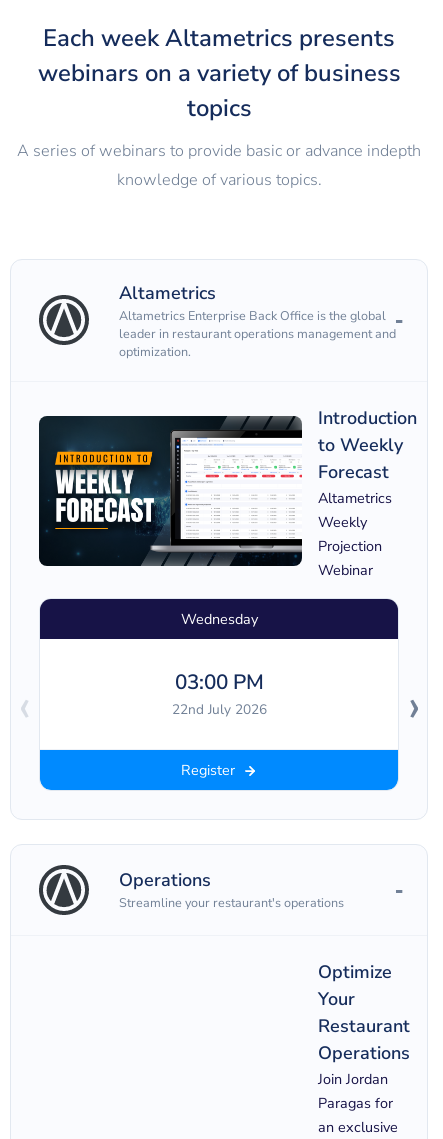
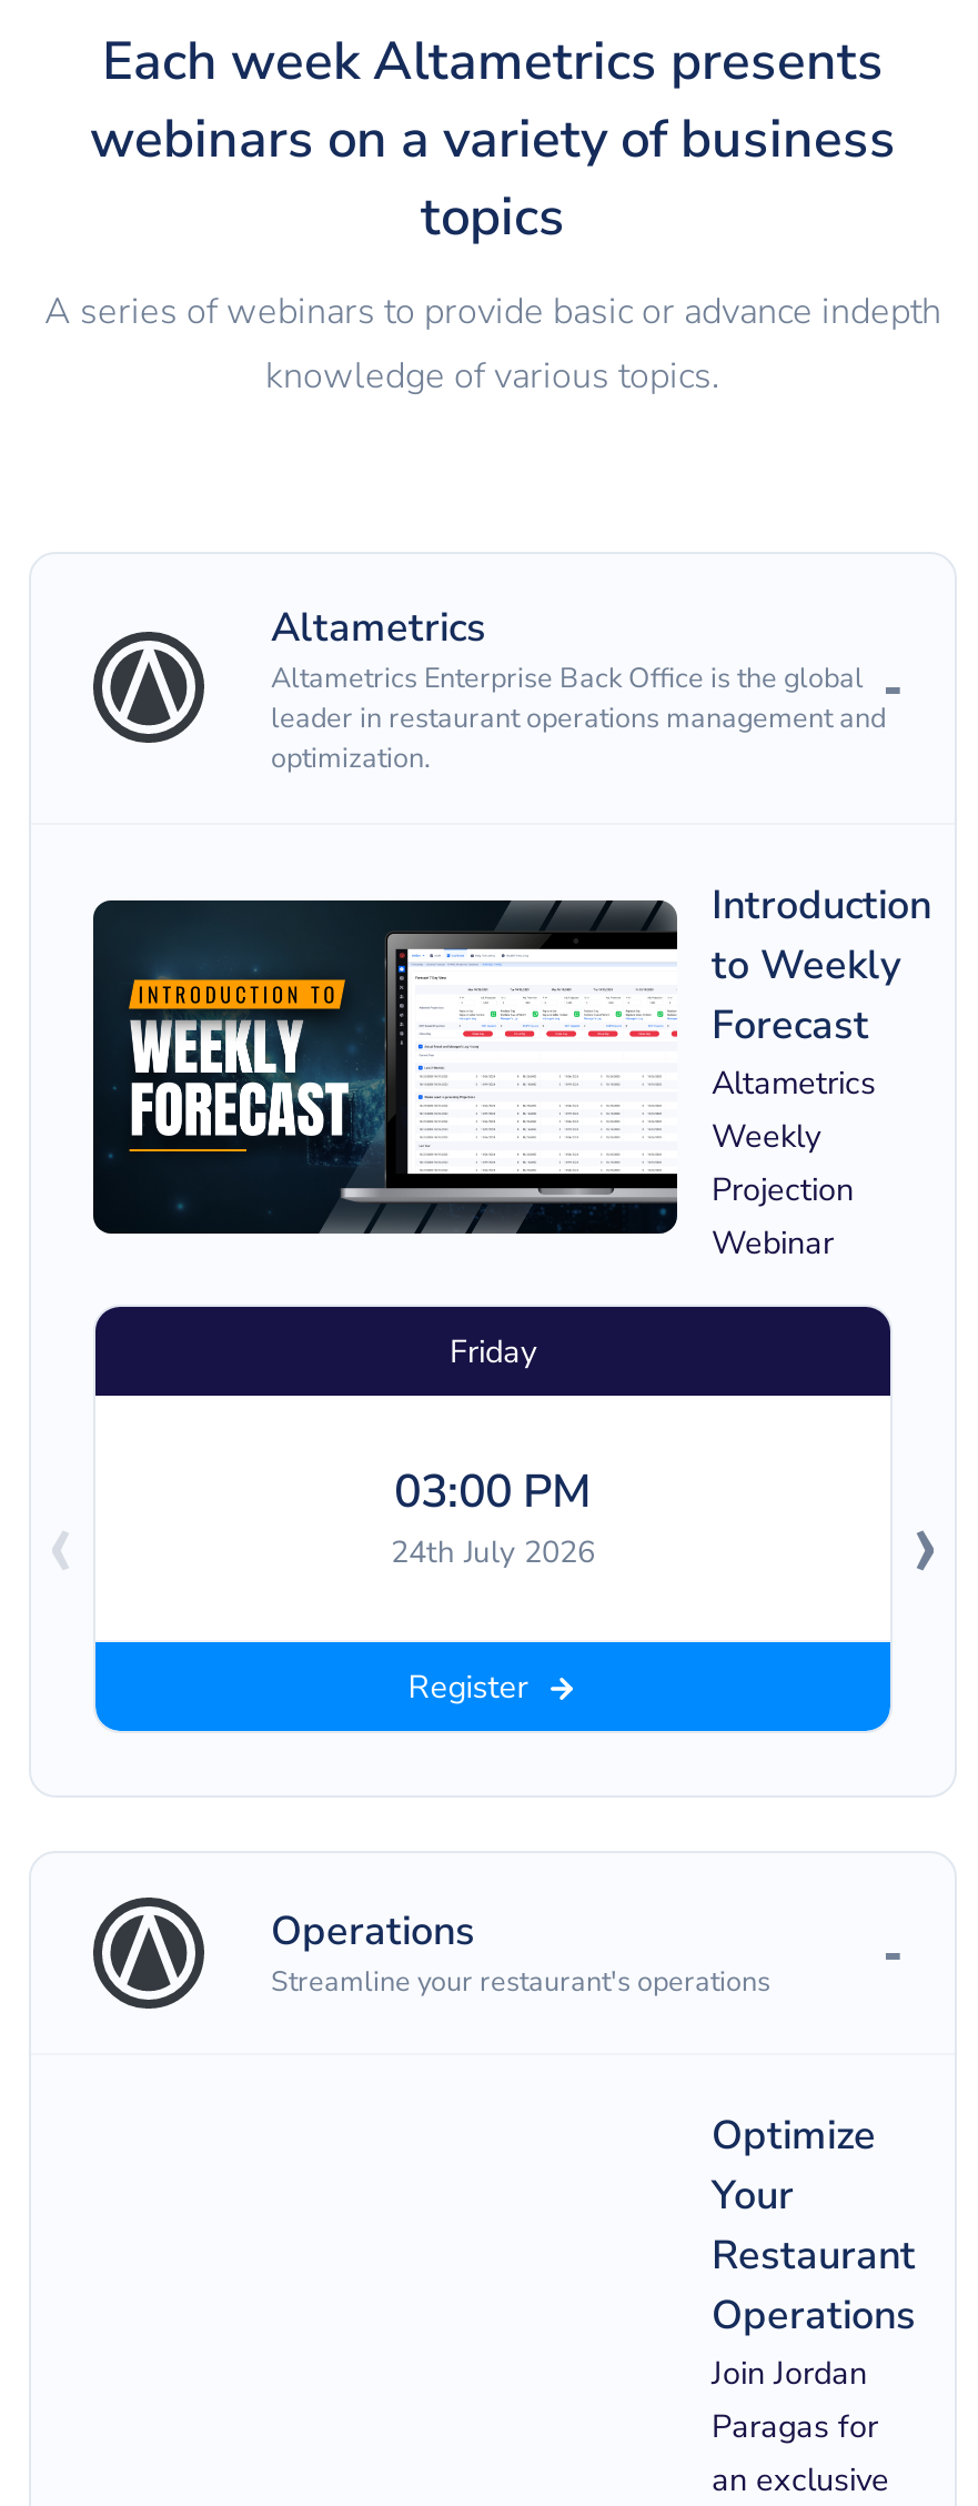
[180,608,257,628] Wednesday -> [450,1328,536,1372] Friday
[171,699,266,718] 22nd July 2026 -> [391,1530,595,1572] 24th July 2026

